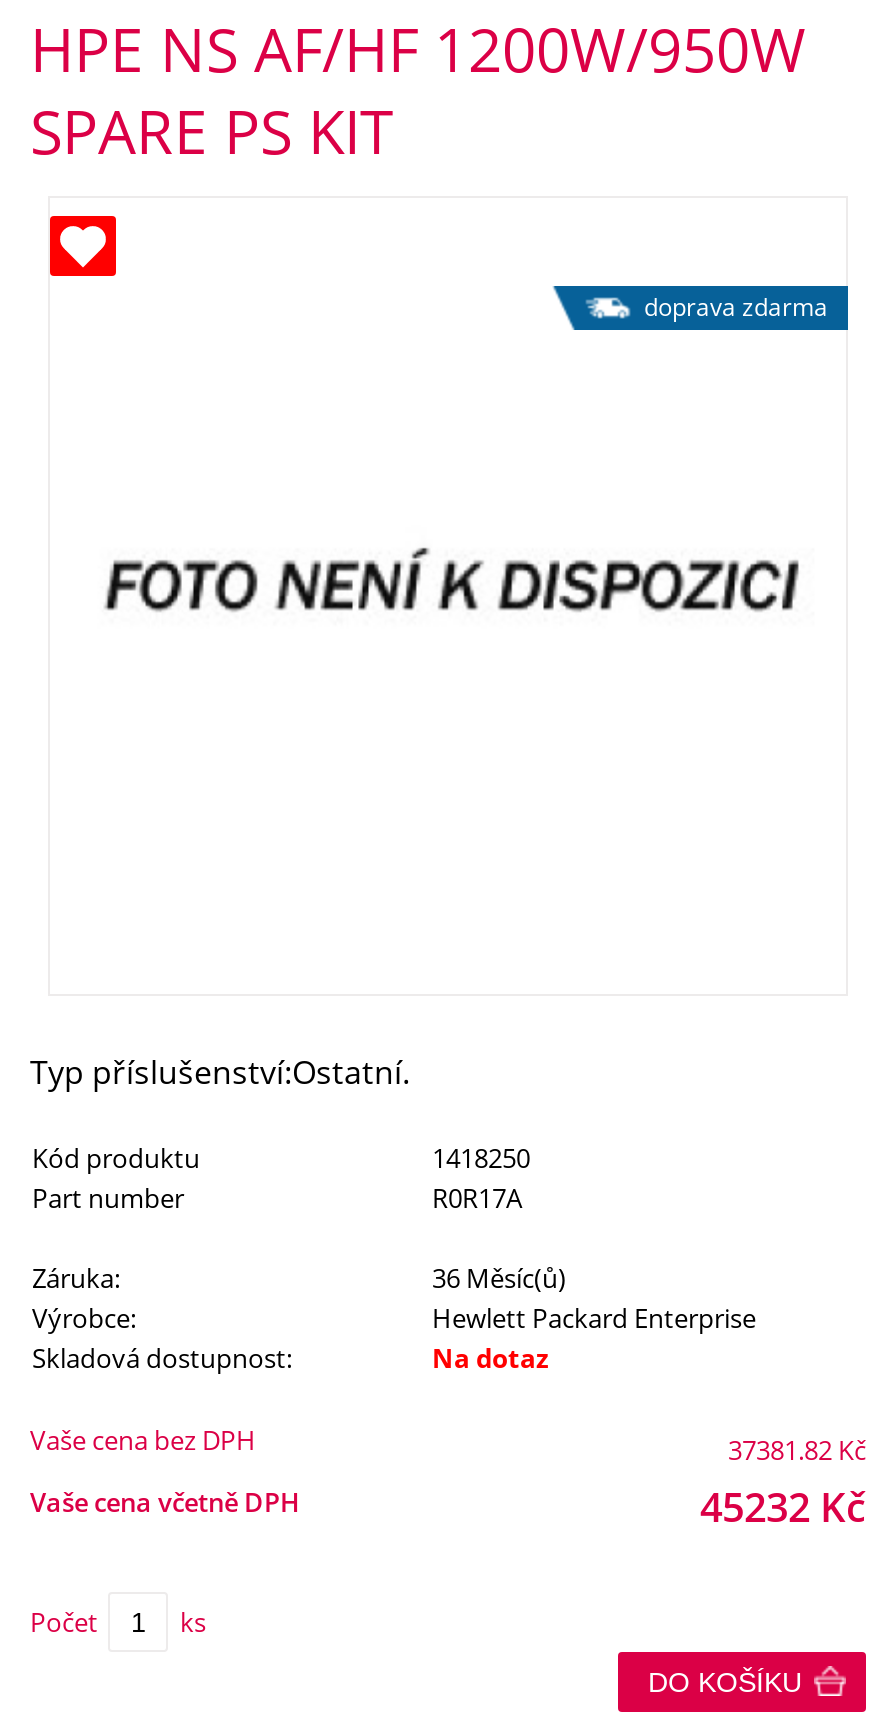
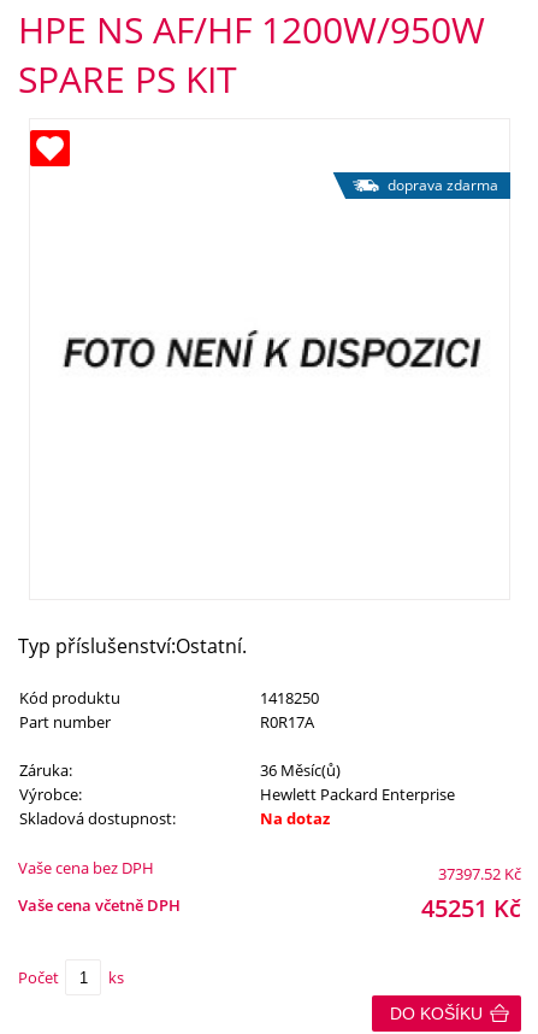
[728,1432,866,1468] 37381.82 Kč -> [438,863,521,885] 37397.52 Kč
[700,1480,866,1534] 45232 Kč -> [421,892,521,924] 45251 Kč

